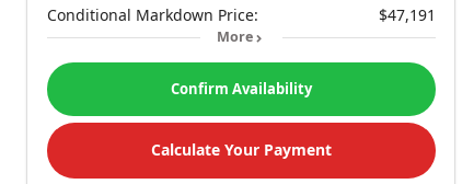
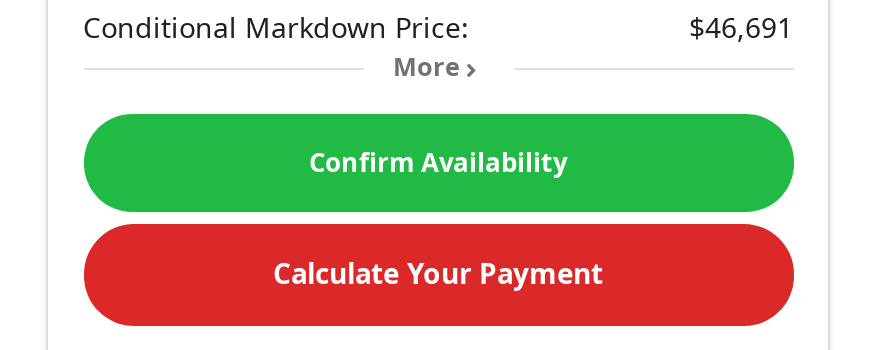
[378,4,435,25] $47,191 -> [689,8,793,46] $46,691

